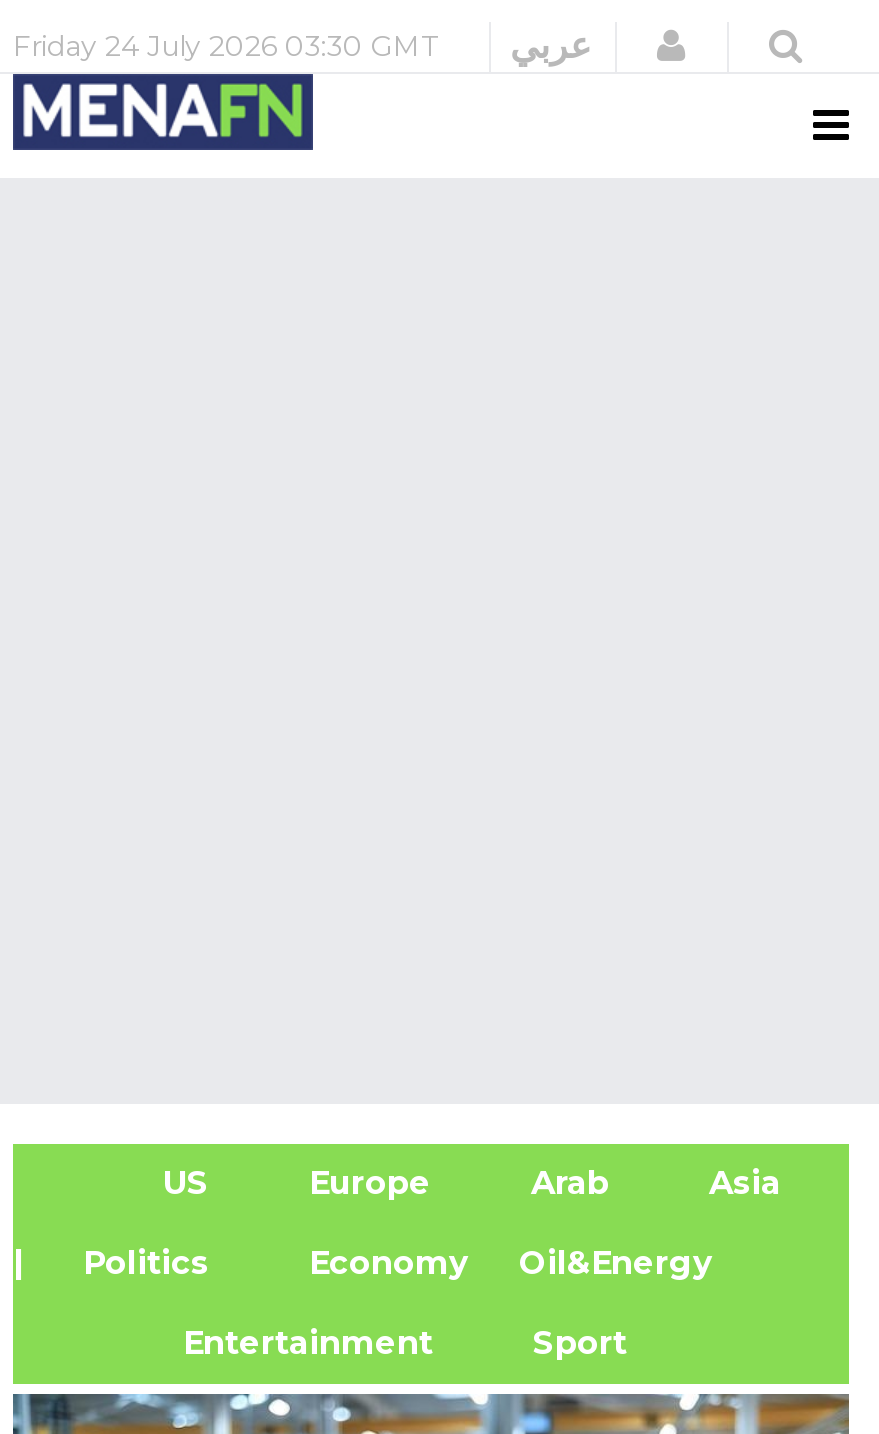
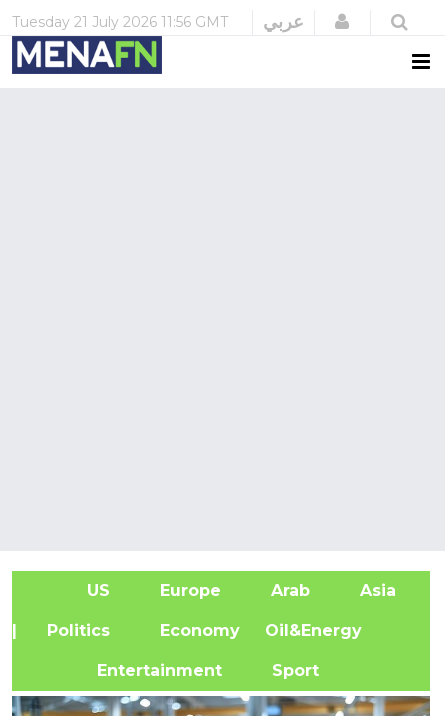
[13,28,437,64] Friday 24 July 2026 03:30 GMT -> [12,13,228,31] Tuesday 21 July 2026 11:56 GMT

